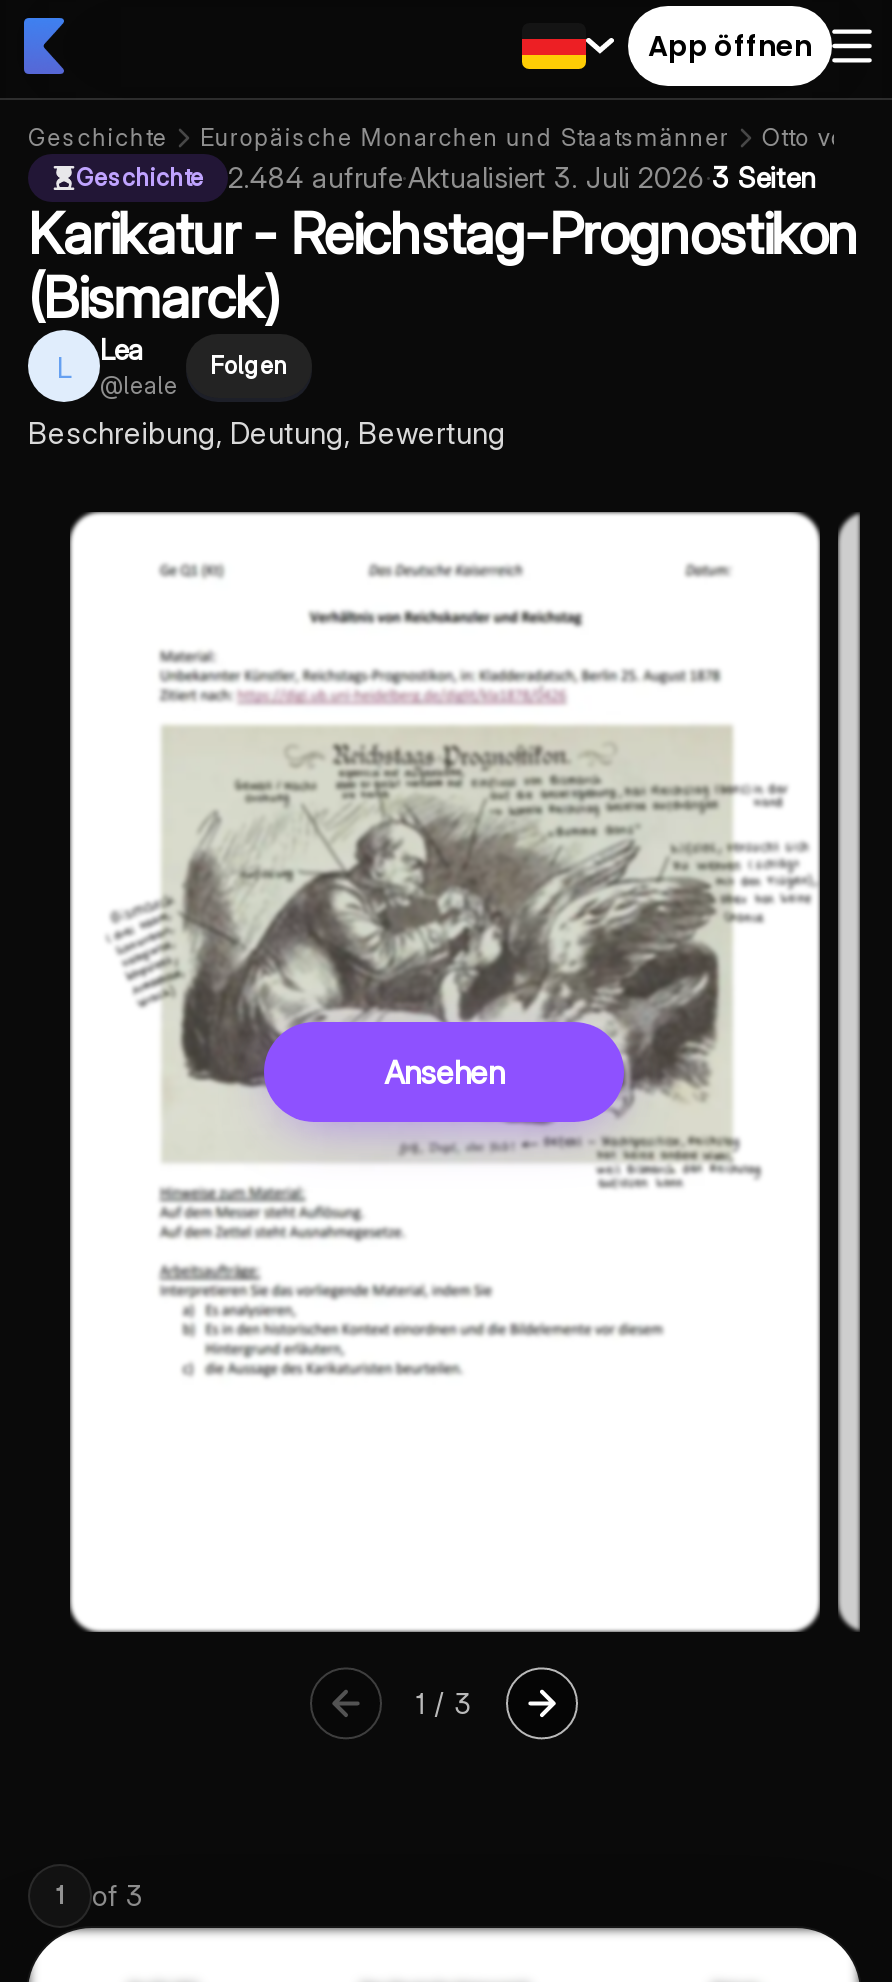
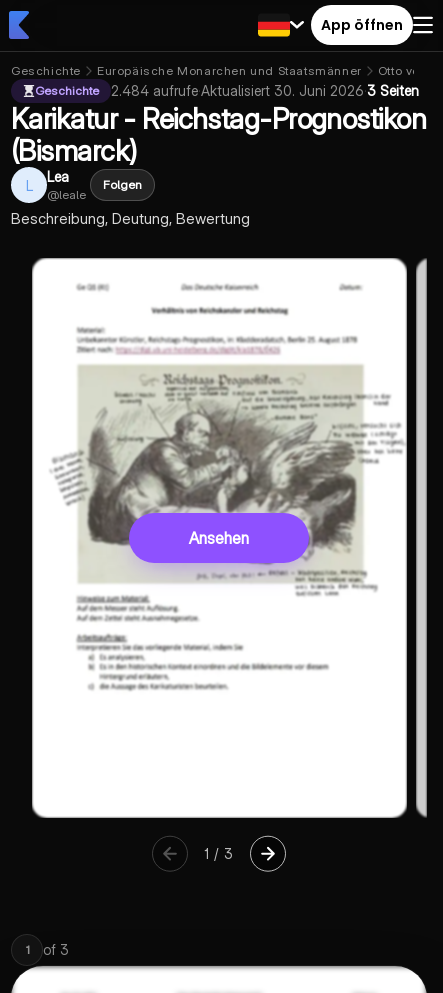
[228,160,816,194] 2.484 aufrufe · Aktualisiert 3. Juli 2026 · 3 Seiten -> [111,82,419,99] 2.484 aufrufe · Aktualisiert 30. Juni 2026 · 3 Seiten

